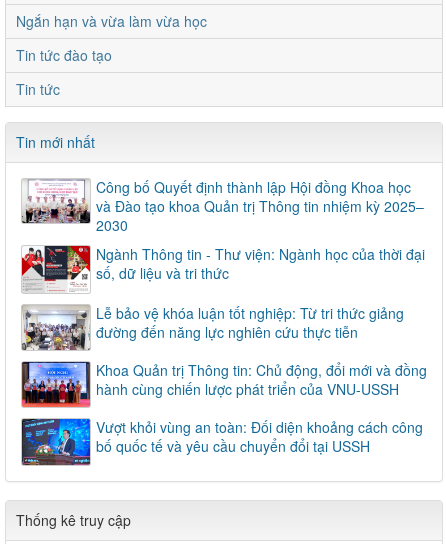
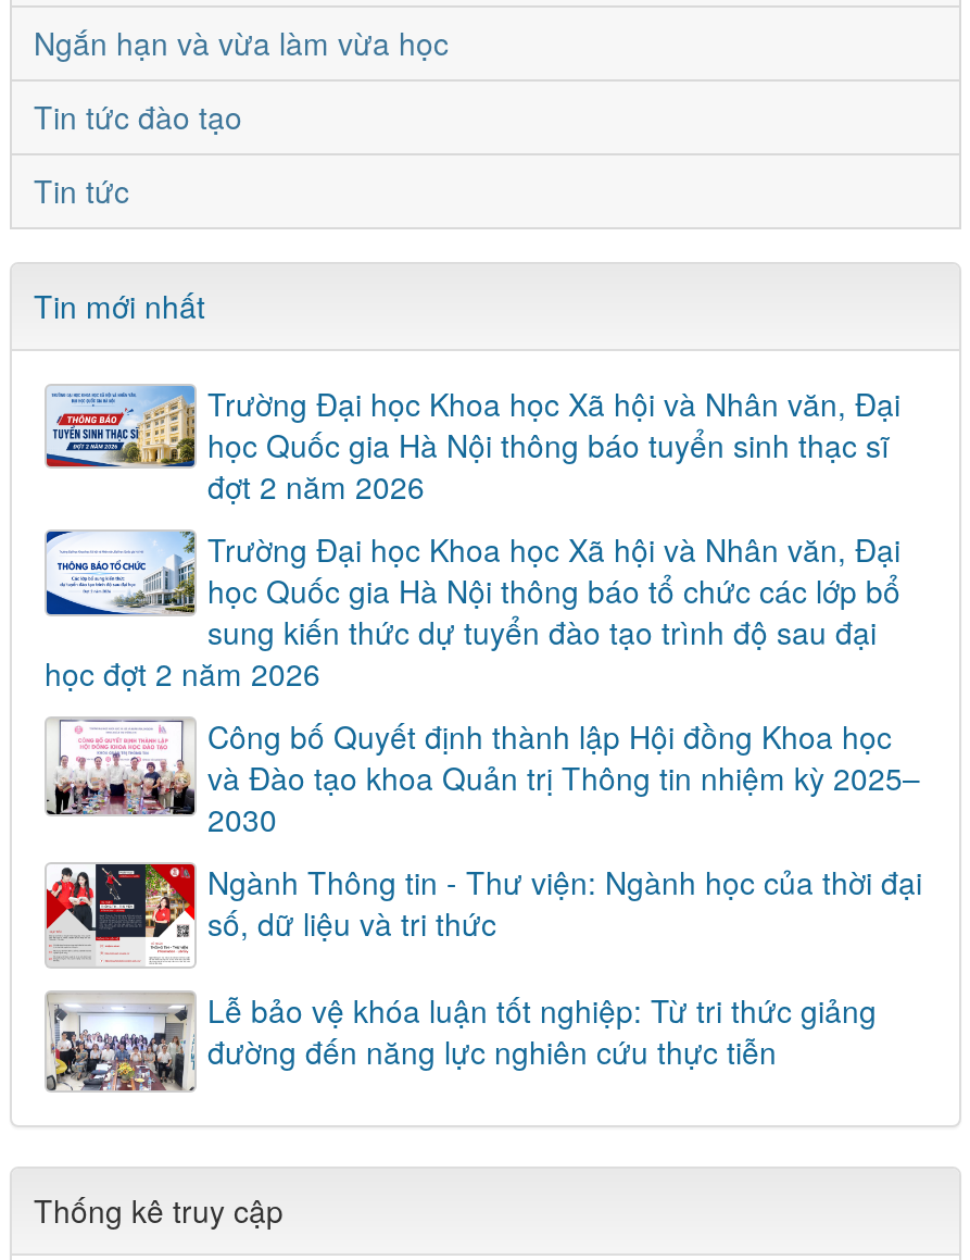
none -> [45,381,900,694] [image] | Trường Đại học Khoa học Xã hội và Nhân văn, Đại | học Quốc gia Hà Nội thông báo tuyển sinh thạc sĩ | đợt 2 năm 2026 | Trường Đại học Khoa học Xã hội và Nhân văn, Đại | học Quốc gia Hà Nội thông báo tổ chức các lớp bổ | sung kiến thức dự tuyển đào tạo trình độ sau đại | học đợt 2 năm 2026
none -> [45,529,177,616] [image]
moved [21,177,425,342] -> [45,714,922,1072]: [image] | Công bố Quyết định thành lập Hội đồng Khoa học | và Đào tạo khoa Quản trị Thông tin nhiệm kỳ 2025– | 2030 | Ngành Thông tin - Thư viện: Ngành học của thời đại | số, dữ liệu và tri thức | Lễ bảo vệ khóa luận tốt nghiệp: Từ tri thức giảng | đường đến năng lực nghiên cứu thực tiễn
[21,360,427,456] [image] | Khoa Quản trị Thông tin: Chủ động, đổi mới và đồng | hành cùng chiến lược phát triển của VNU-USSH | Vượt khỏi vùng an toàn: Đối diện khoảng cách công | bố quốc tế và yêu cầu chuyển đổi tại USSH -> none
[21,418,89,466] [image] -> none

